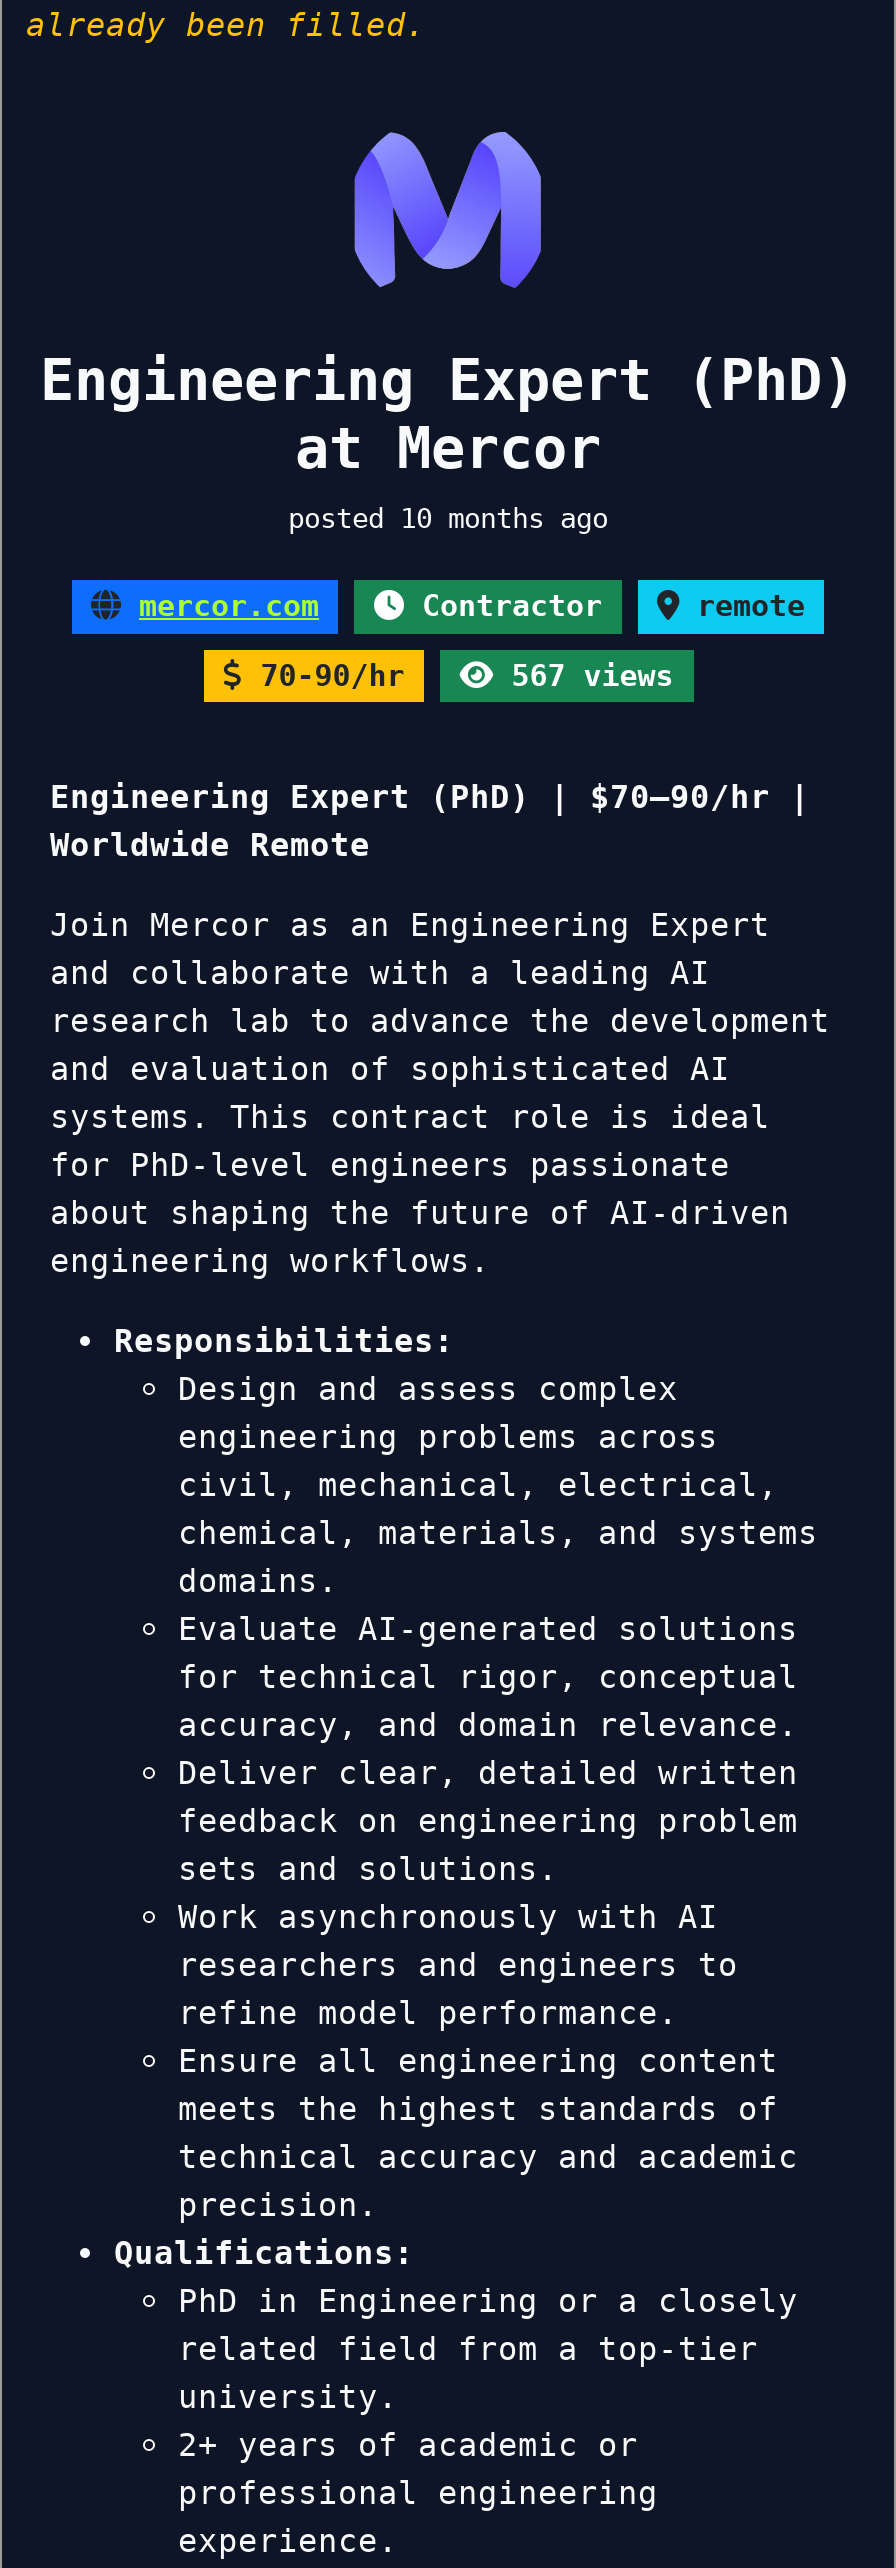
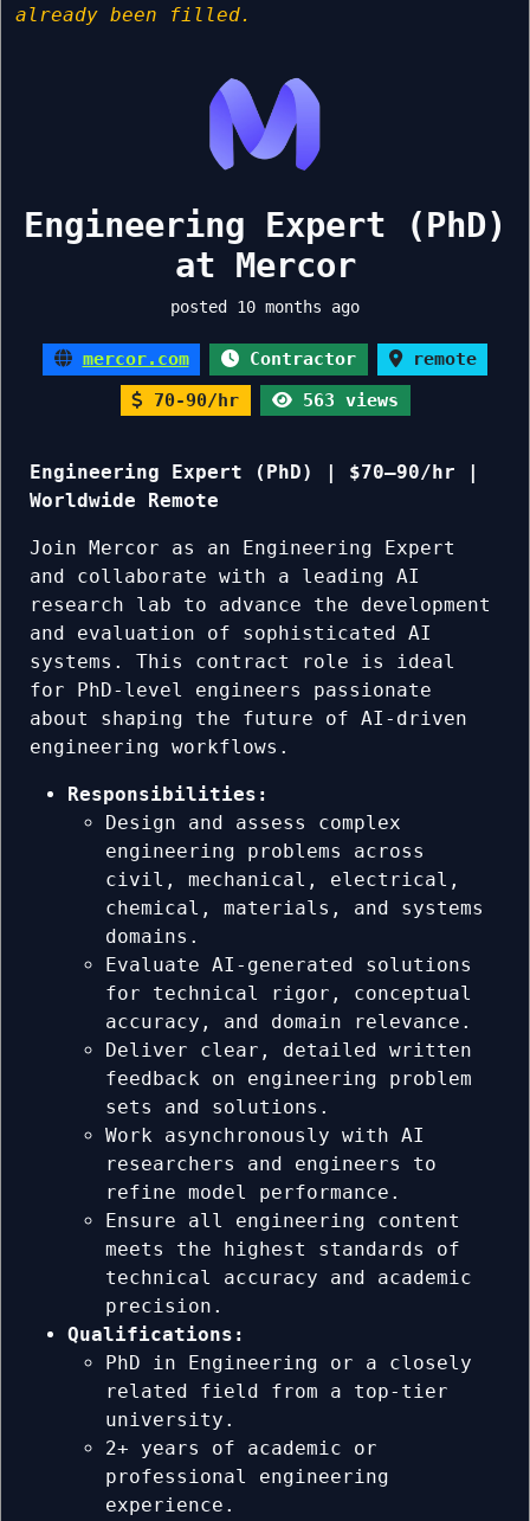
[494,658,674,694] 567 views -> [292,390,398,411] 563 views

